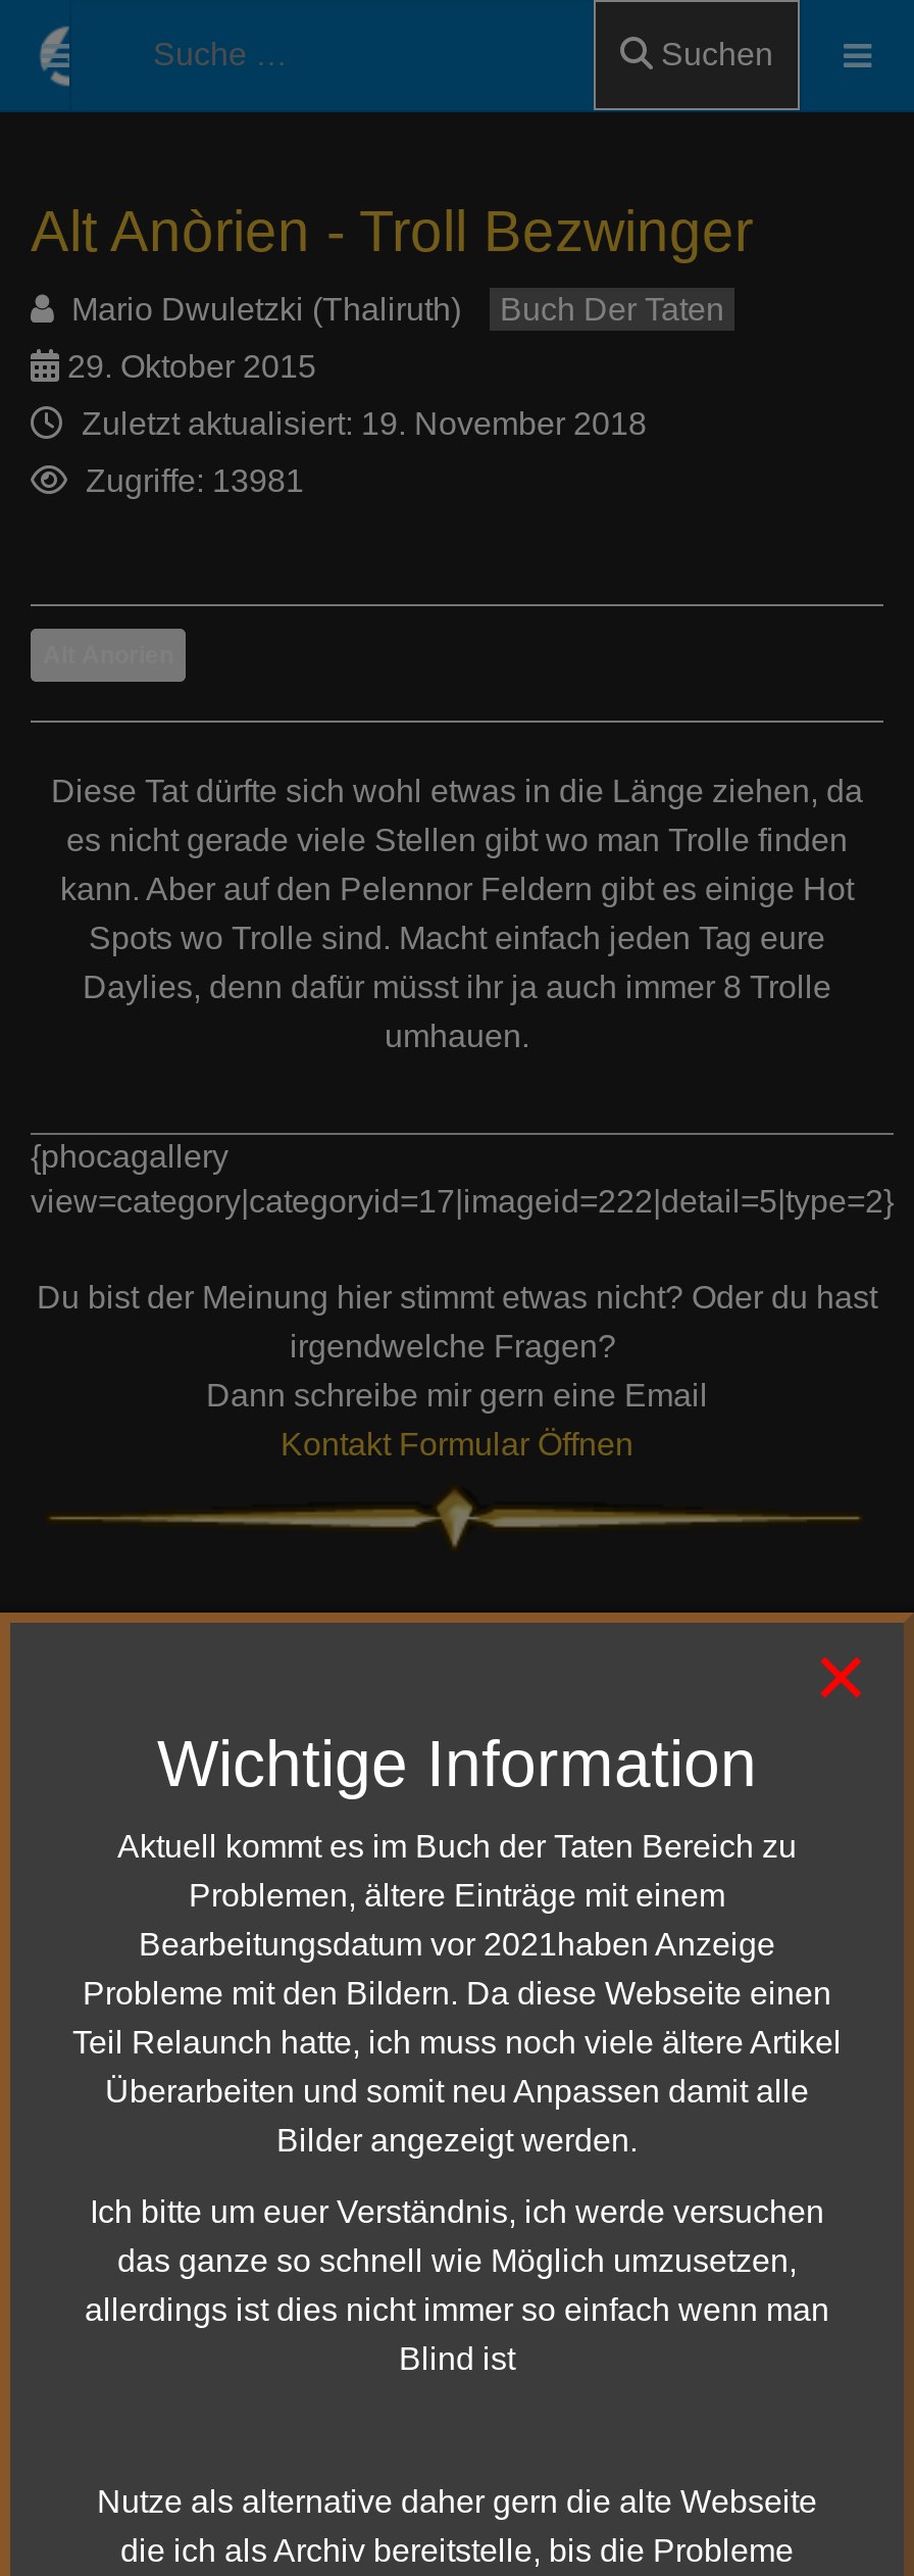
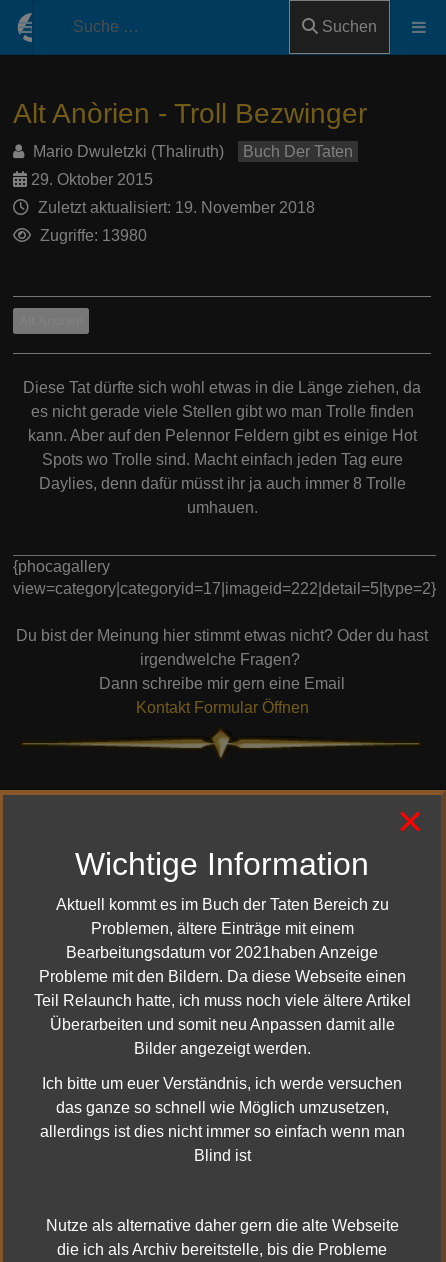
[86,463,304,498] Zugriffe: 13981 -> [40,227,147,244] Zugriffe: 13980

